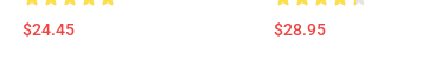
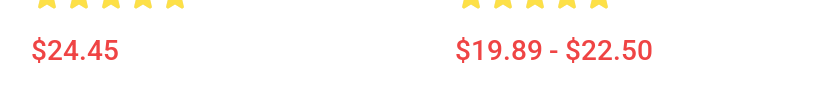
[274,20,326,39] $28.95 -> [455,34,653,66] $19.89 - $22.50

